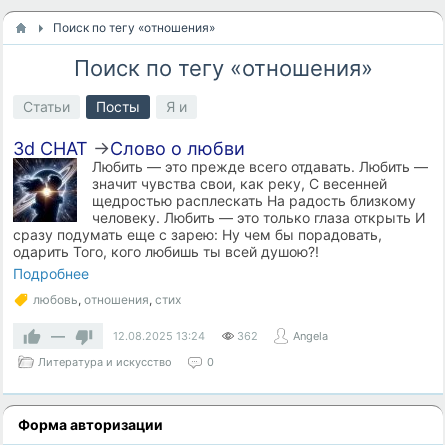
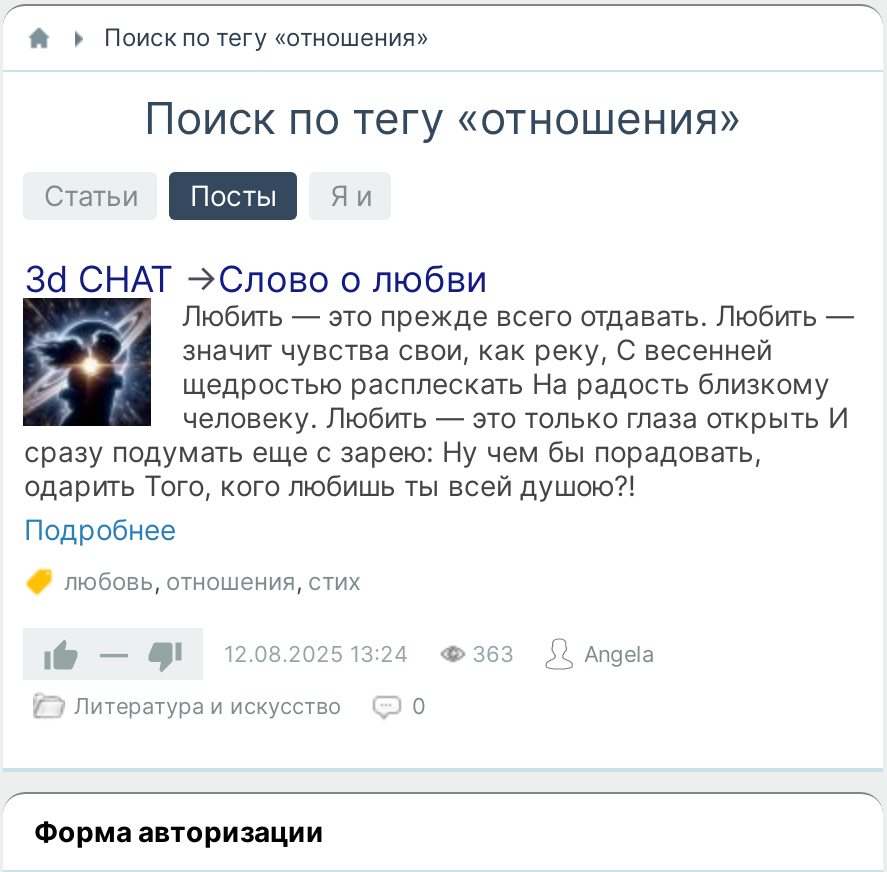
[237,329,258,343] 362 -> [472,640,514,668] 363

